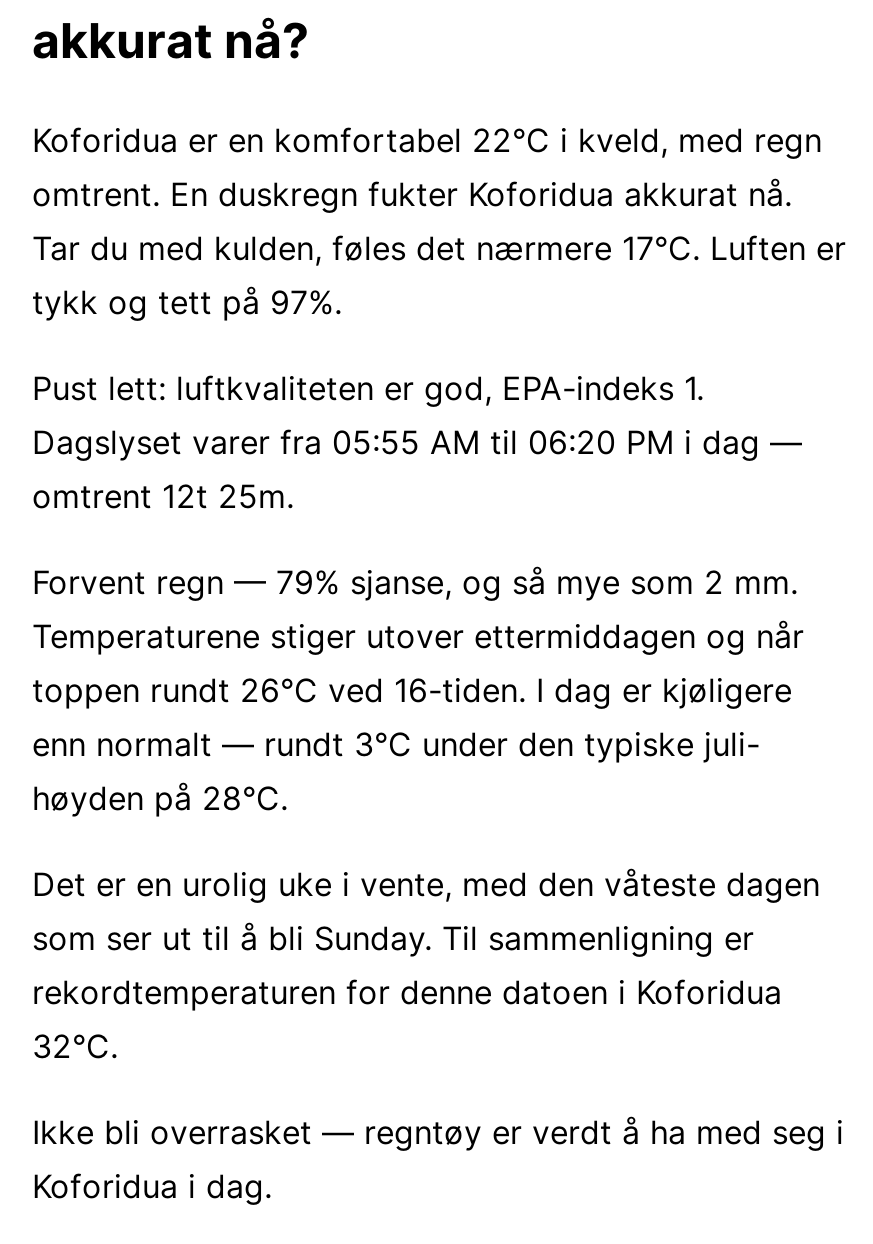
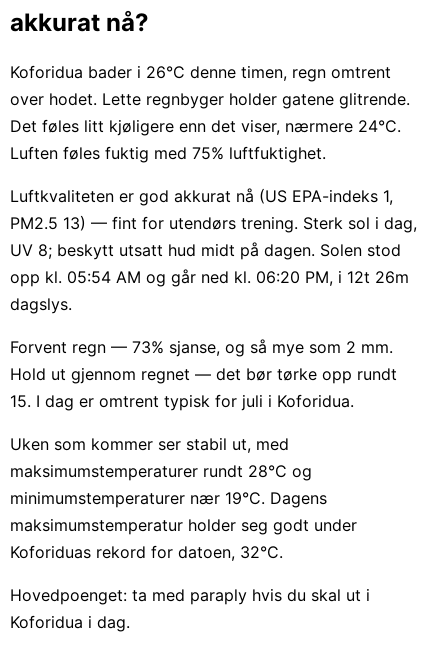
[32,120,846,322] Koforidua er en komfortabel 22°C i kveld, med regn | omtrent. En duskregn fukter Koforidua akkurat nå. | Tar du med kulden, føles det nærmere 17°C. Luften er | tykk og tett på 97%. -> [10,62,410,163] Koforidua bader i 26°C denne timen, regn omtrent | over hodet. Lette regnbyger holder gatene glitrende. | Det føles litt kjøligere enn det viser, nærmere 24°C. | Luften føles fuktig med 75% luftfuktighet.
[32,368,802,516] Pust lett: luftkvaliteten er god, EPA-indeks 1. | Dagslyset varer fra 05:55 AM til 06:20 PM i dag — | omtrent 12t 25m. -> [10,186,417,314] Luftkvaliteten er god akkurat nå (US EPA-indeks 1, | PM2.5 13) — fint for utendørs trening. Sterk sol i dag, | UV 8; beskytt utsatt hud midt på dagen. Solen stod | opp kl. 05:54 AM og går ned kl. 06:20 PM, i 12t 26m | dagslys.
[32,562,804,818] Forvent regn — 79% sjanse, og så mye som 2 mm. | Temperaturene stiger utover ettermiddagen og når | toppen rundt 26°C ved 16-tiden. I dag er kjøligere | enn normalt — rundt 3°C under den typiske juli- | høyden på 28°C. -> [10,337,397,411] Forvent regn — 73% sjanse, og så mye som 2 mm. | Hold ut gjennom regnet — det bør tørke opp rundt | 15. I dag er omtrent typisk for juli i Koforidua.
[32,864,820,1066] Det er en urolig uke i vente, med den våteste dagen | som ser ut til å bli Sunday. Til sammenligning er | rekordtemperaturen for denne datoen i Koforidua | 32°C. -> [10,434,357,562] Uken som kommer ser stabil ut, med | maksimumstemperaturer rundt 28°C og | minimumstemperaturer nær 19°C. Dagens | maksimumstemperatur holder seg godt under | Koforiduas rekord for datoen, 32°C.
[32,1112,844,1152] Ikke bli overrasket — regntøy er verdt å ha med seg i -> [10,585,370,605] Hovedpoenget: ta med paraply hvis du skal ut i

